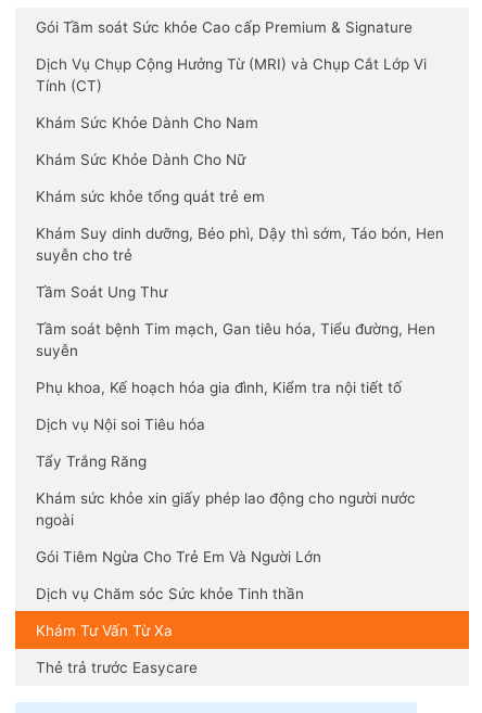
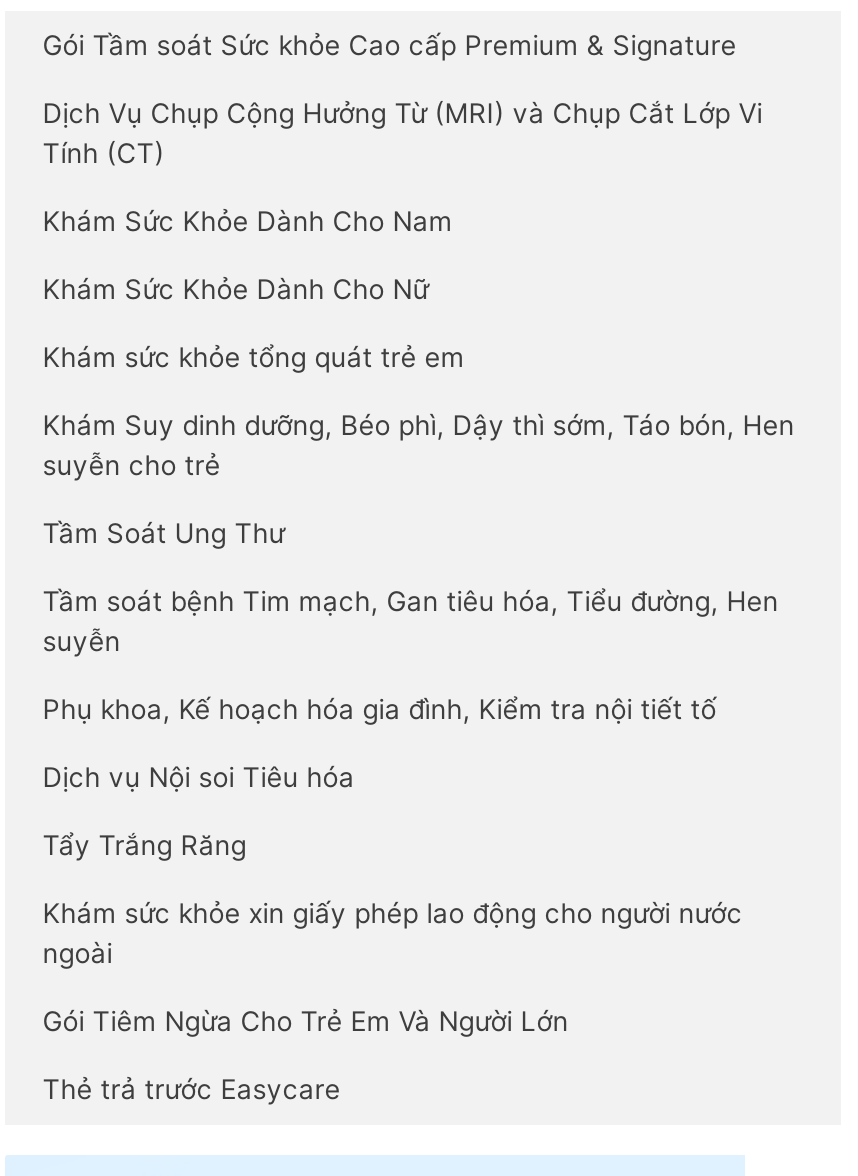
[36,585,304,639] Dịch vụ Chăm sóc Sức khỏe Tinh thần | Khám Tư Vấn Từ Xa -> none

